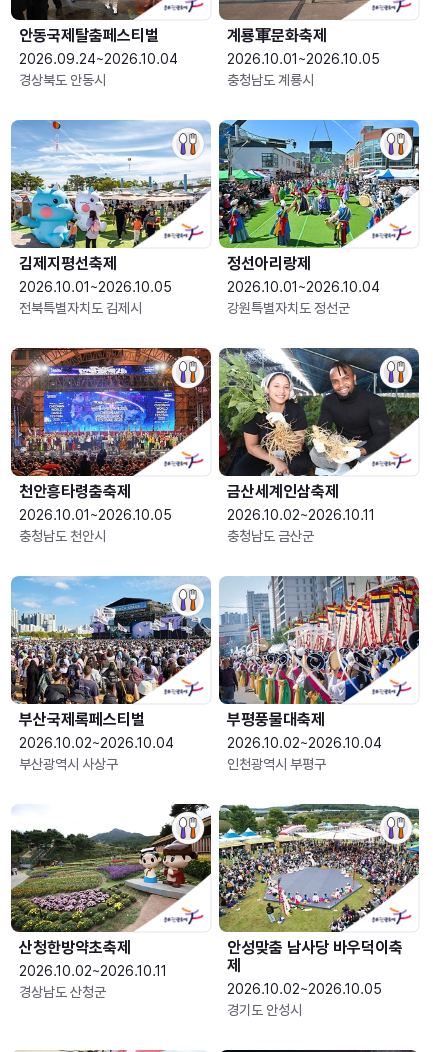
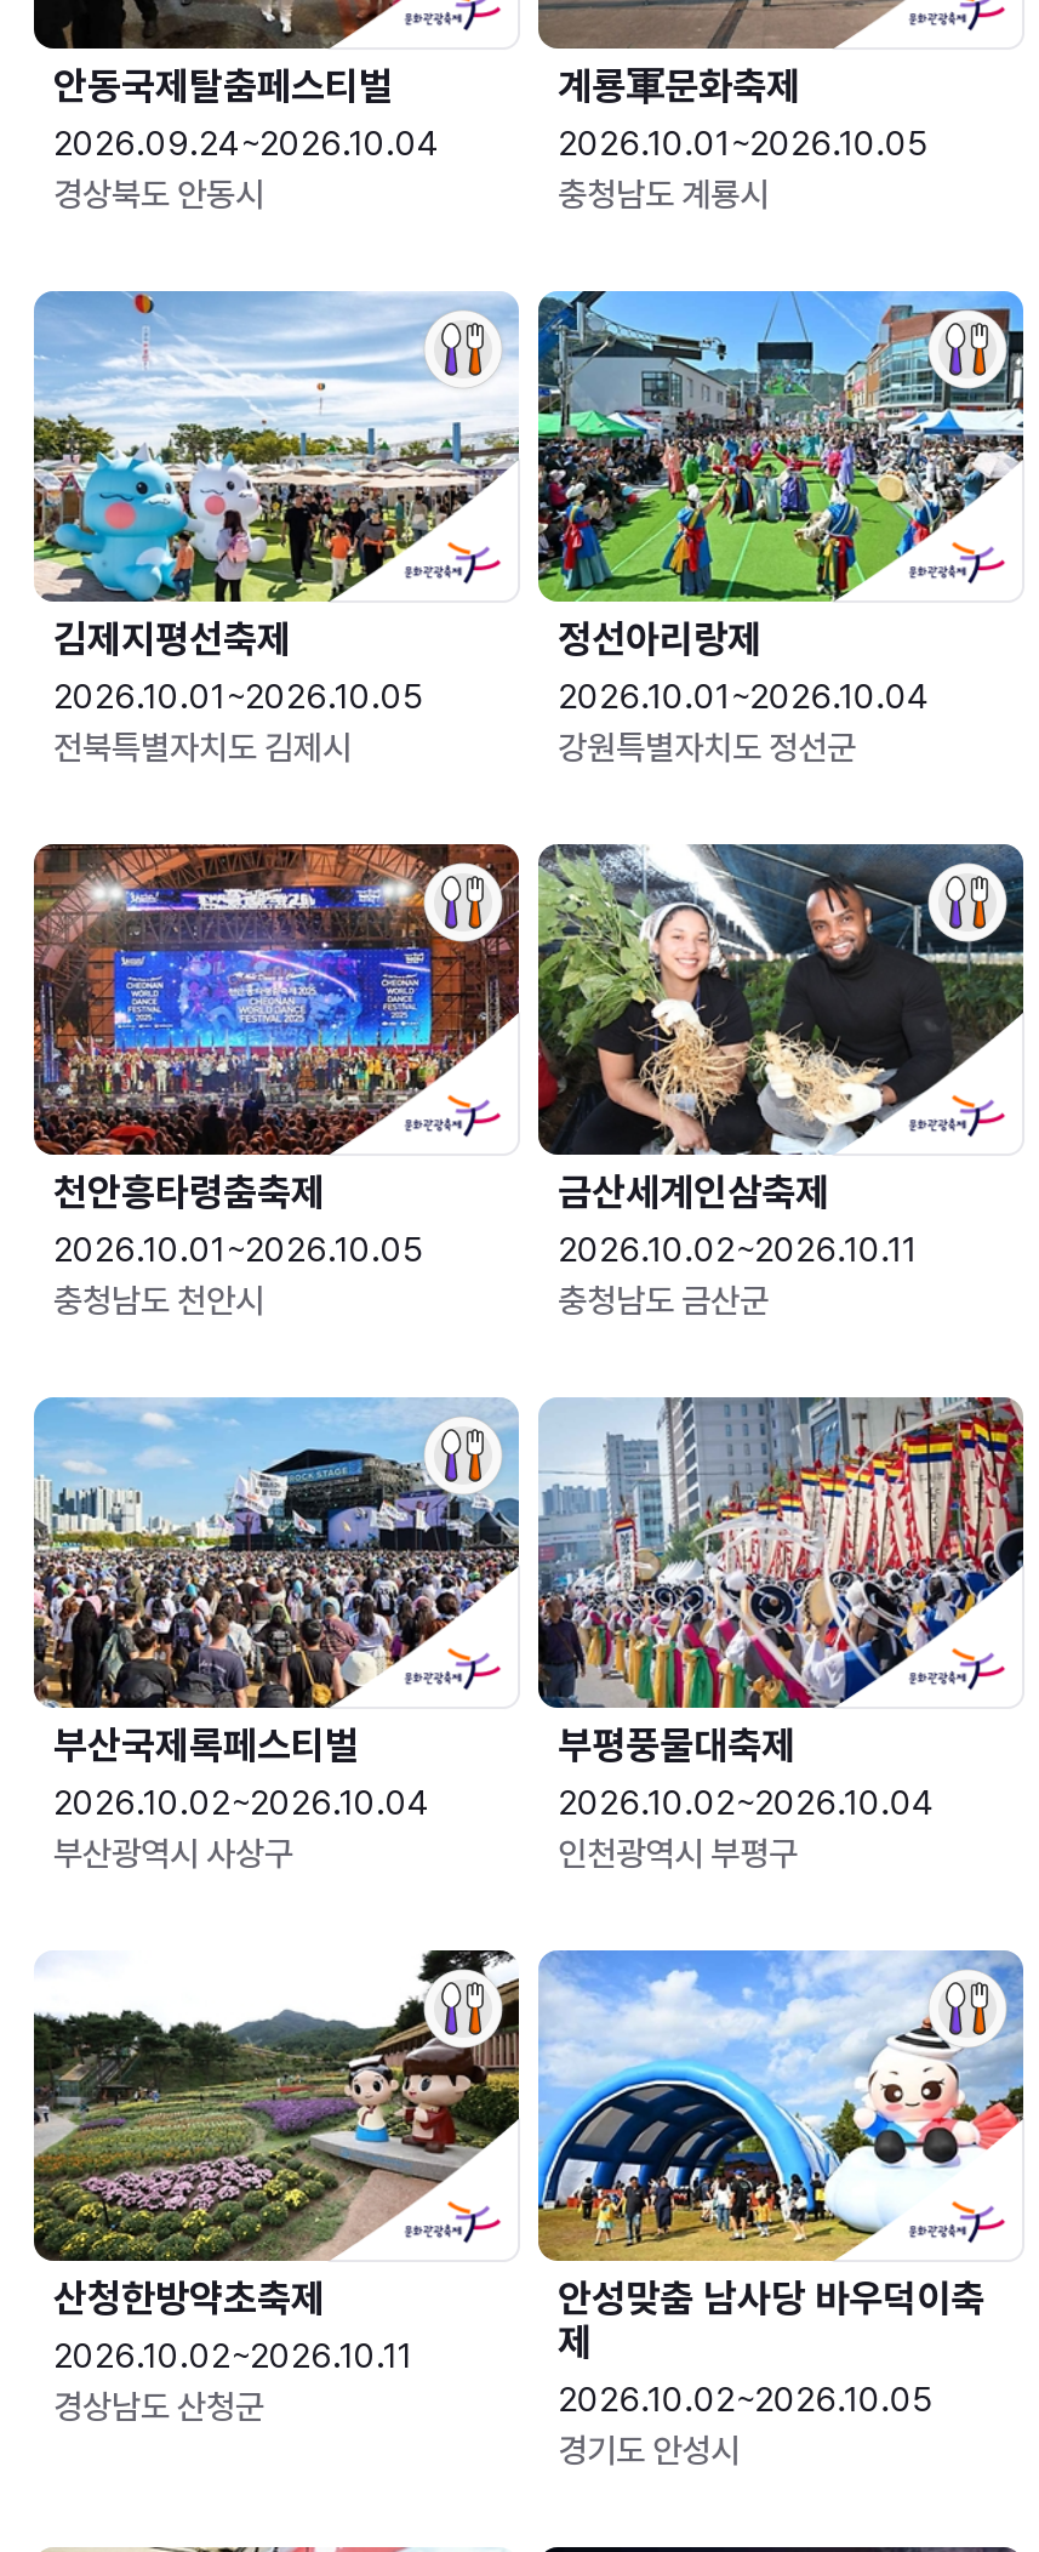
[218,803,420,933] [image] -> [536,1948,1026,2263] [image]

